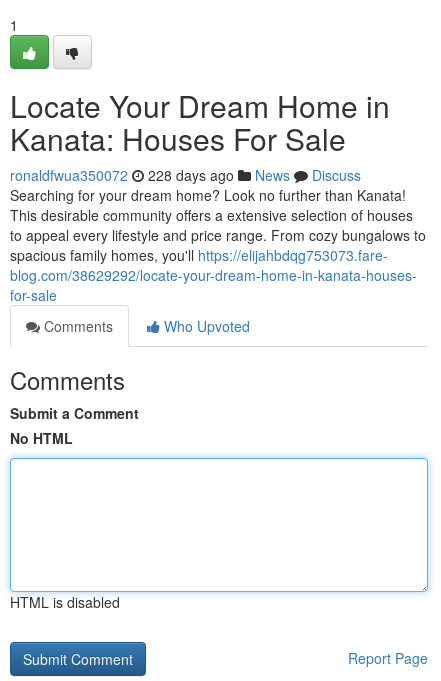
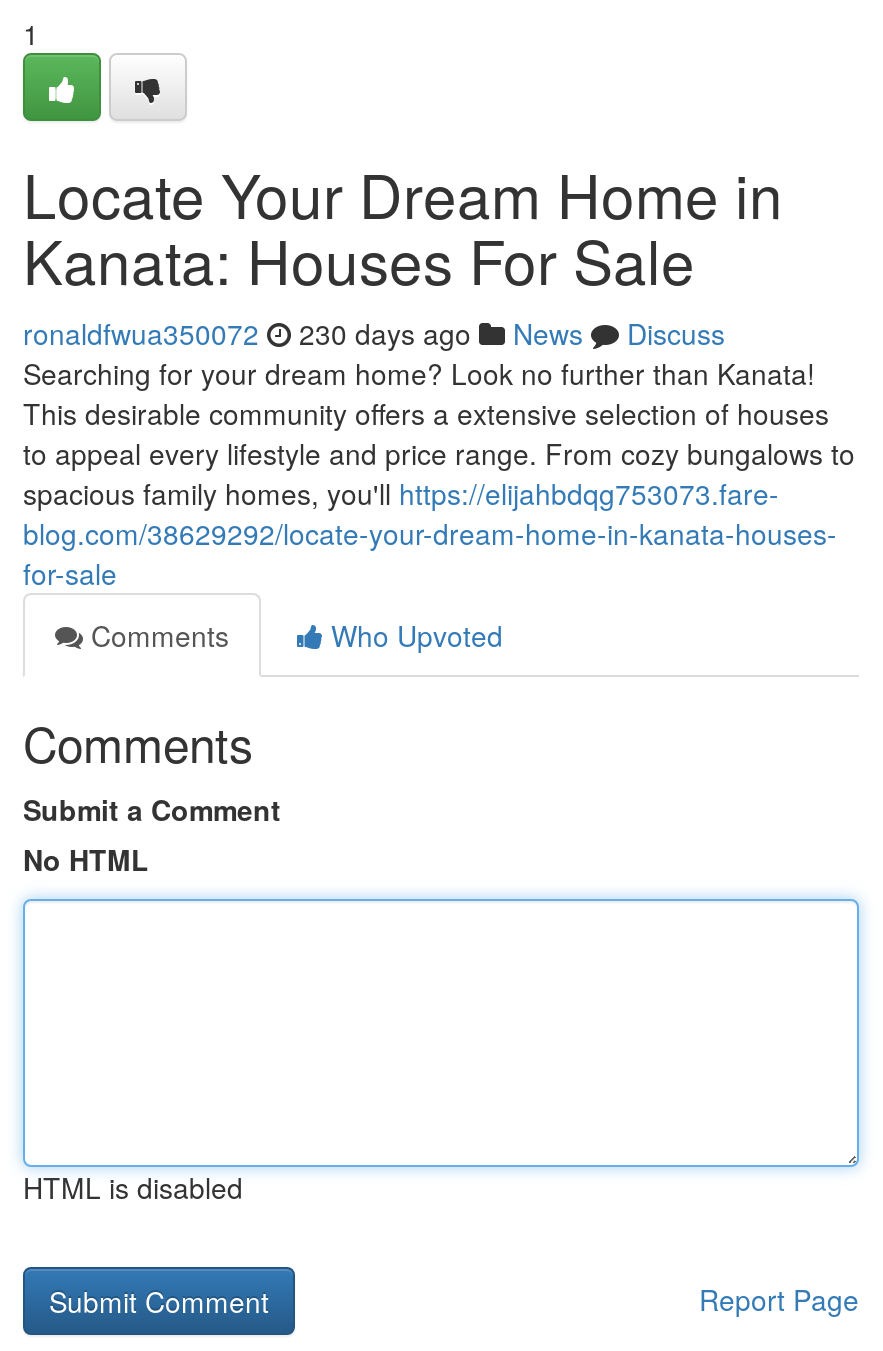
[10,165,361,185] ronaldfwua350072 228 days ago News Discuss -> [23,313,725,353] ronaldfwua350072 230 days ago News Discuss

